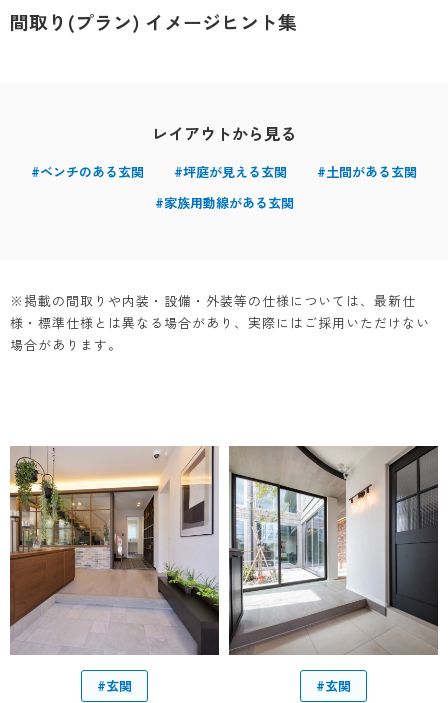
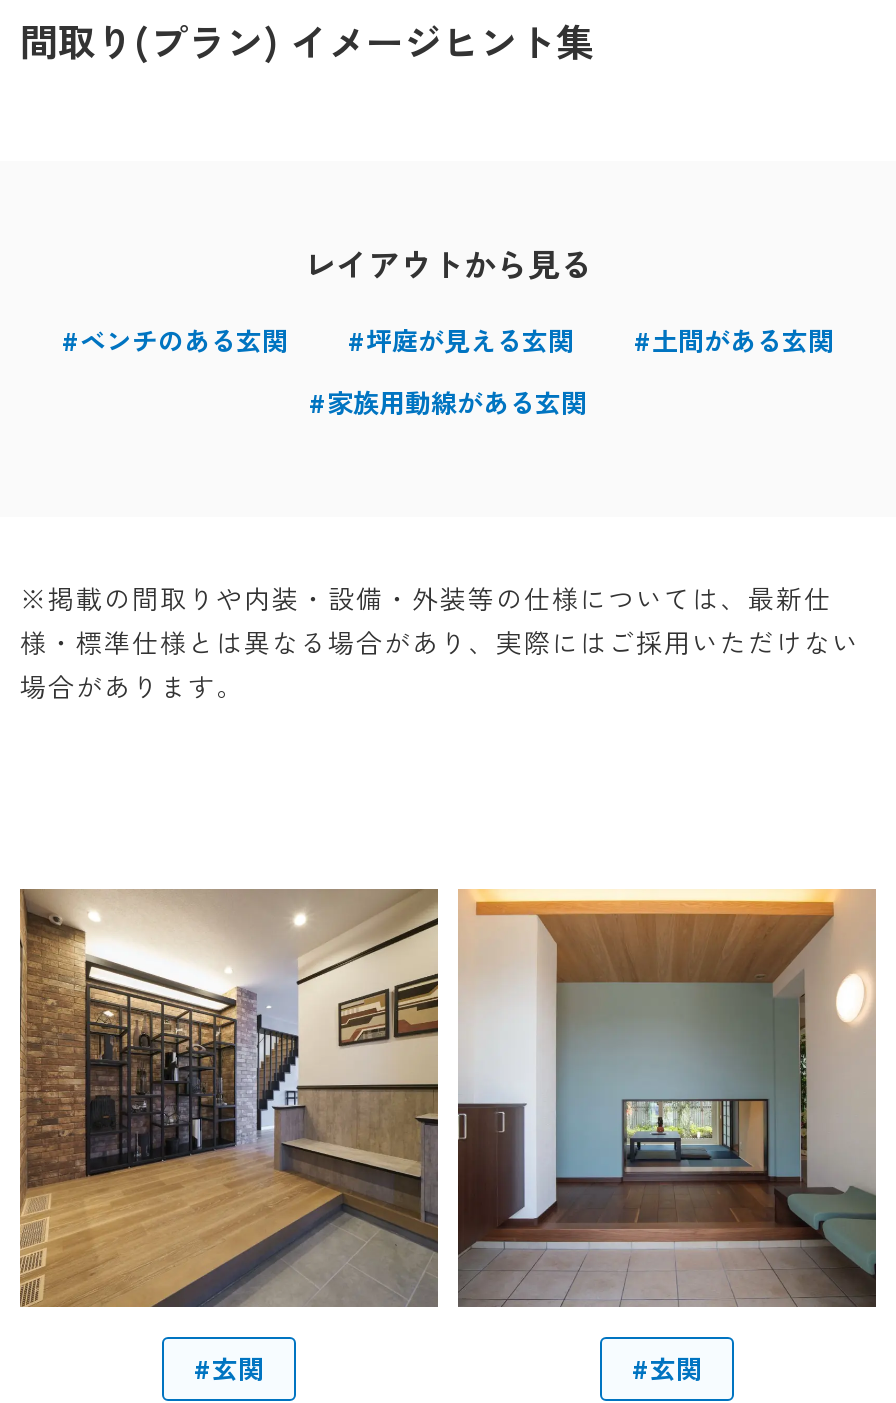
[9,446,220,655] [image] -> [18,889,440,1309] [image]
[228,445,439,655] [image] -> [456,887,878,1307] [image]

